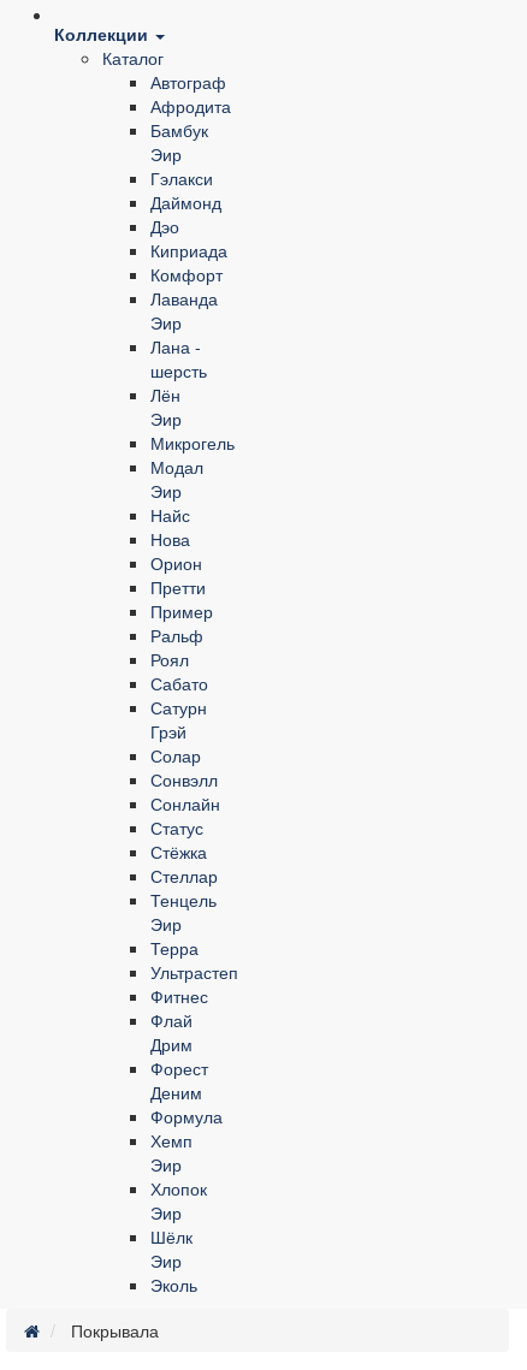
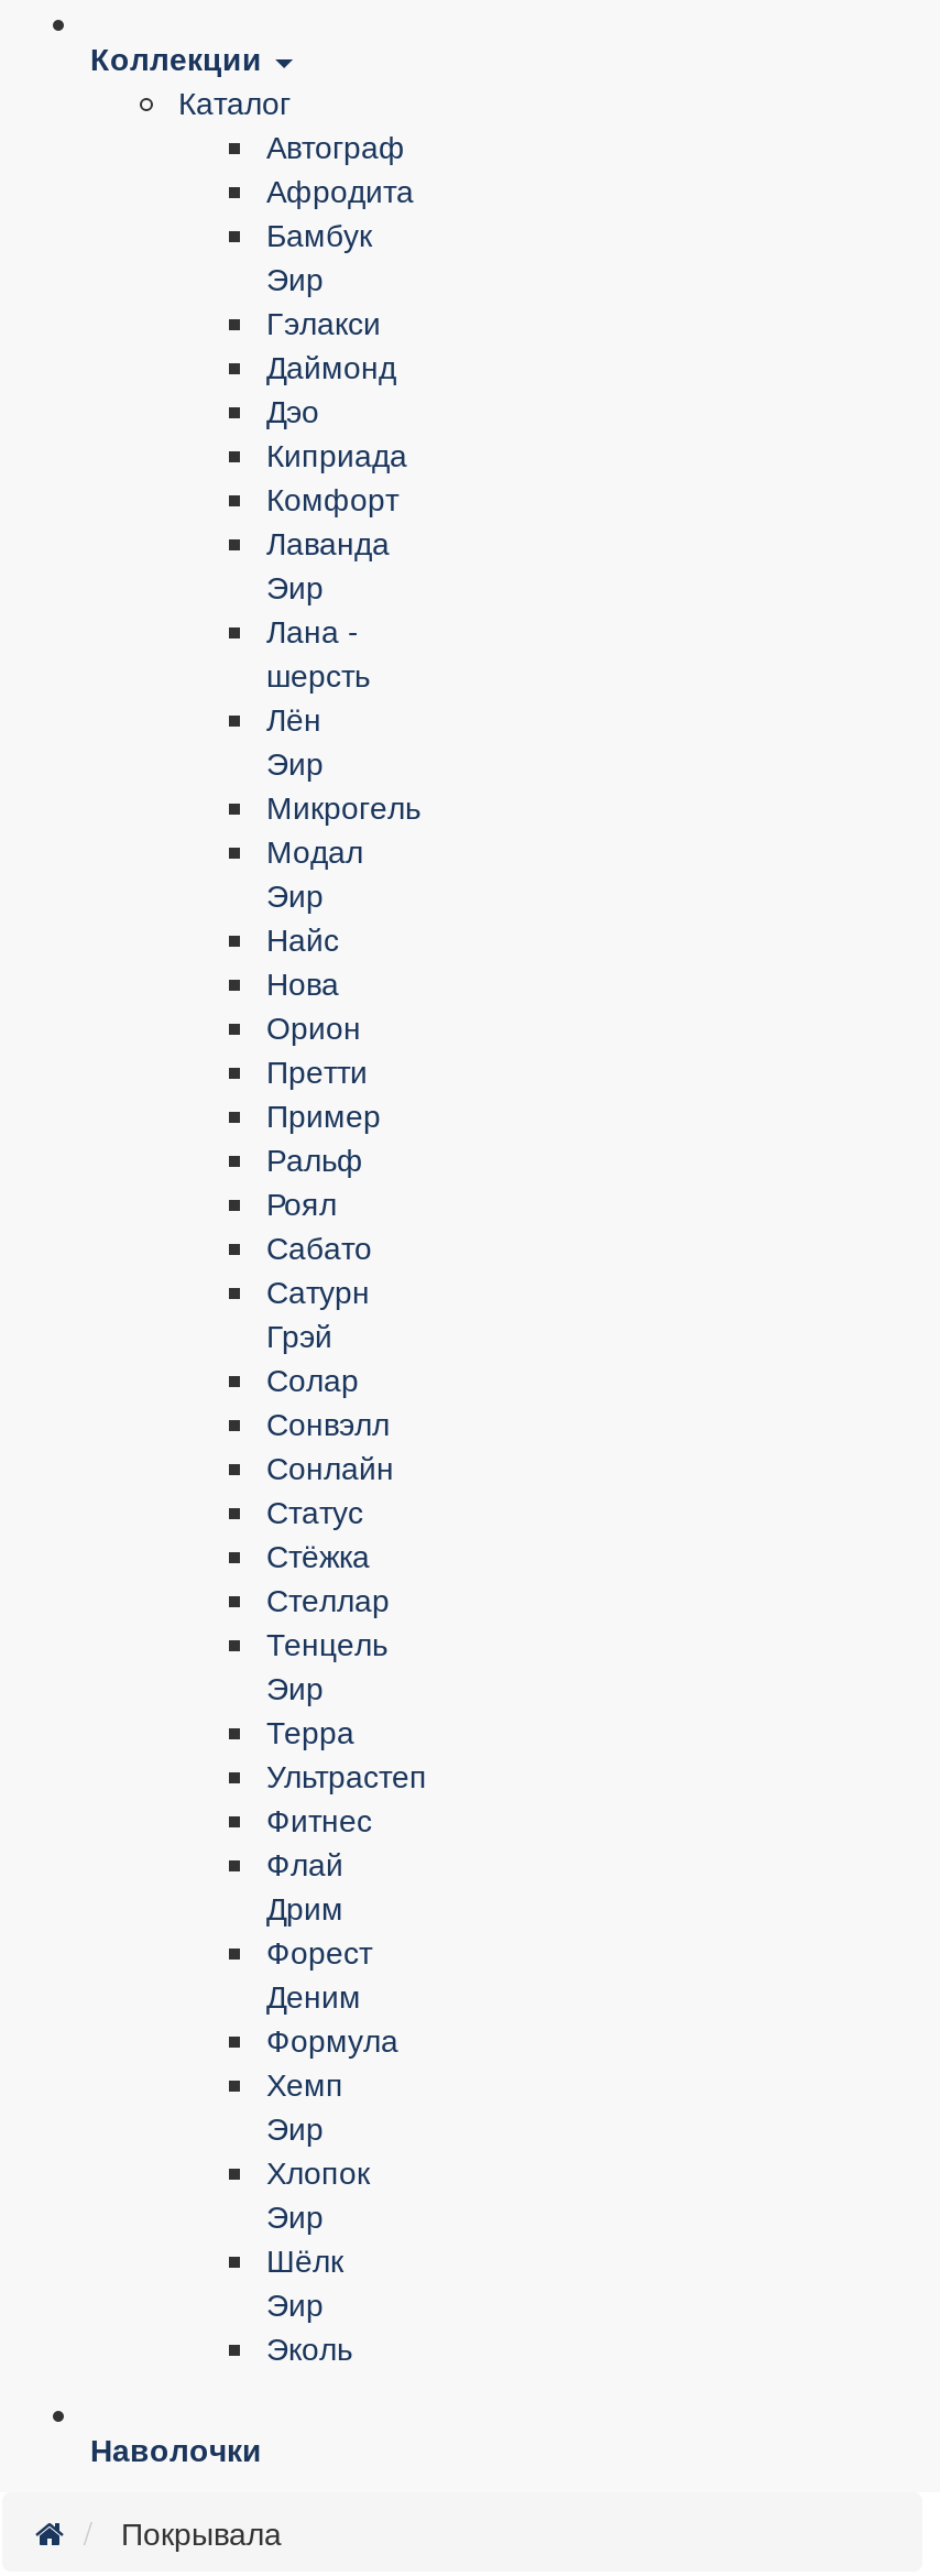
none -> [90,2427,262,2471] Наволочки

